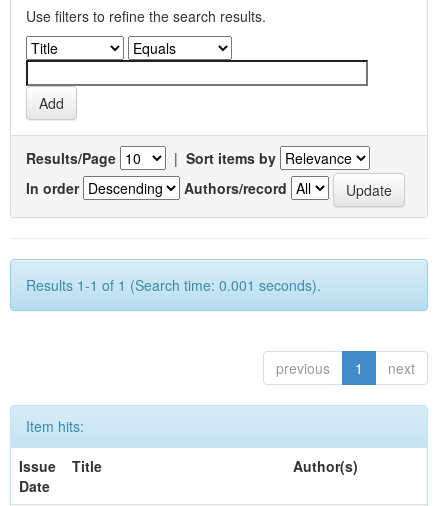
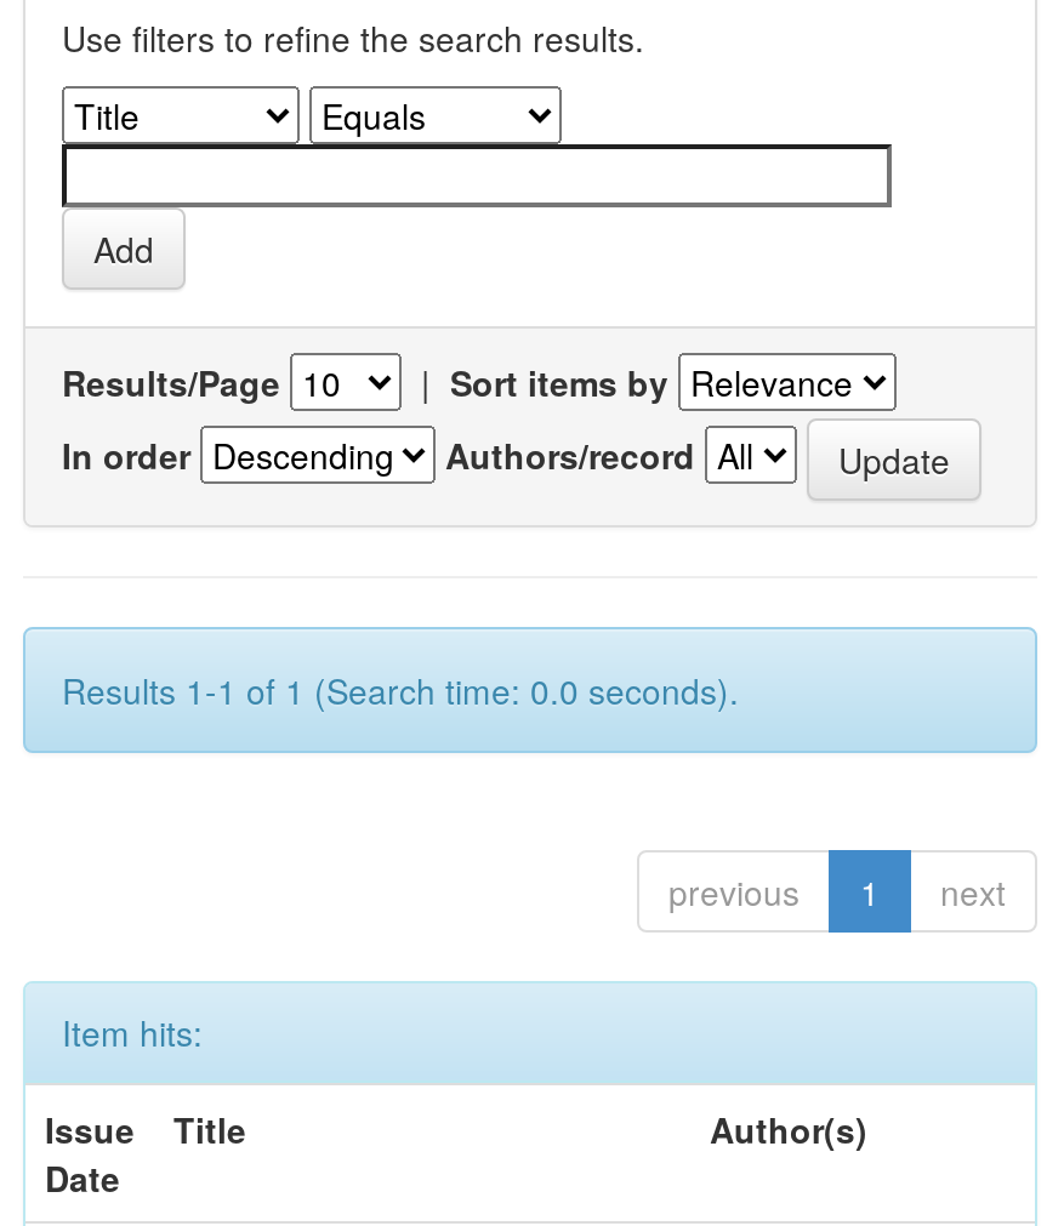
[26,275,321,295] Results 1-1 of 1 (Search time: 0.001 seconds). -> [62,666,739,714] Results 1-1 of 1 (Search time: 0.0 seconds).

